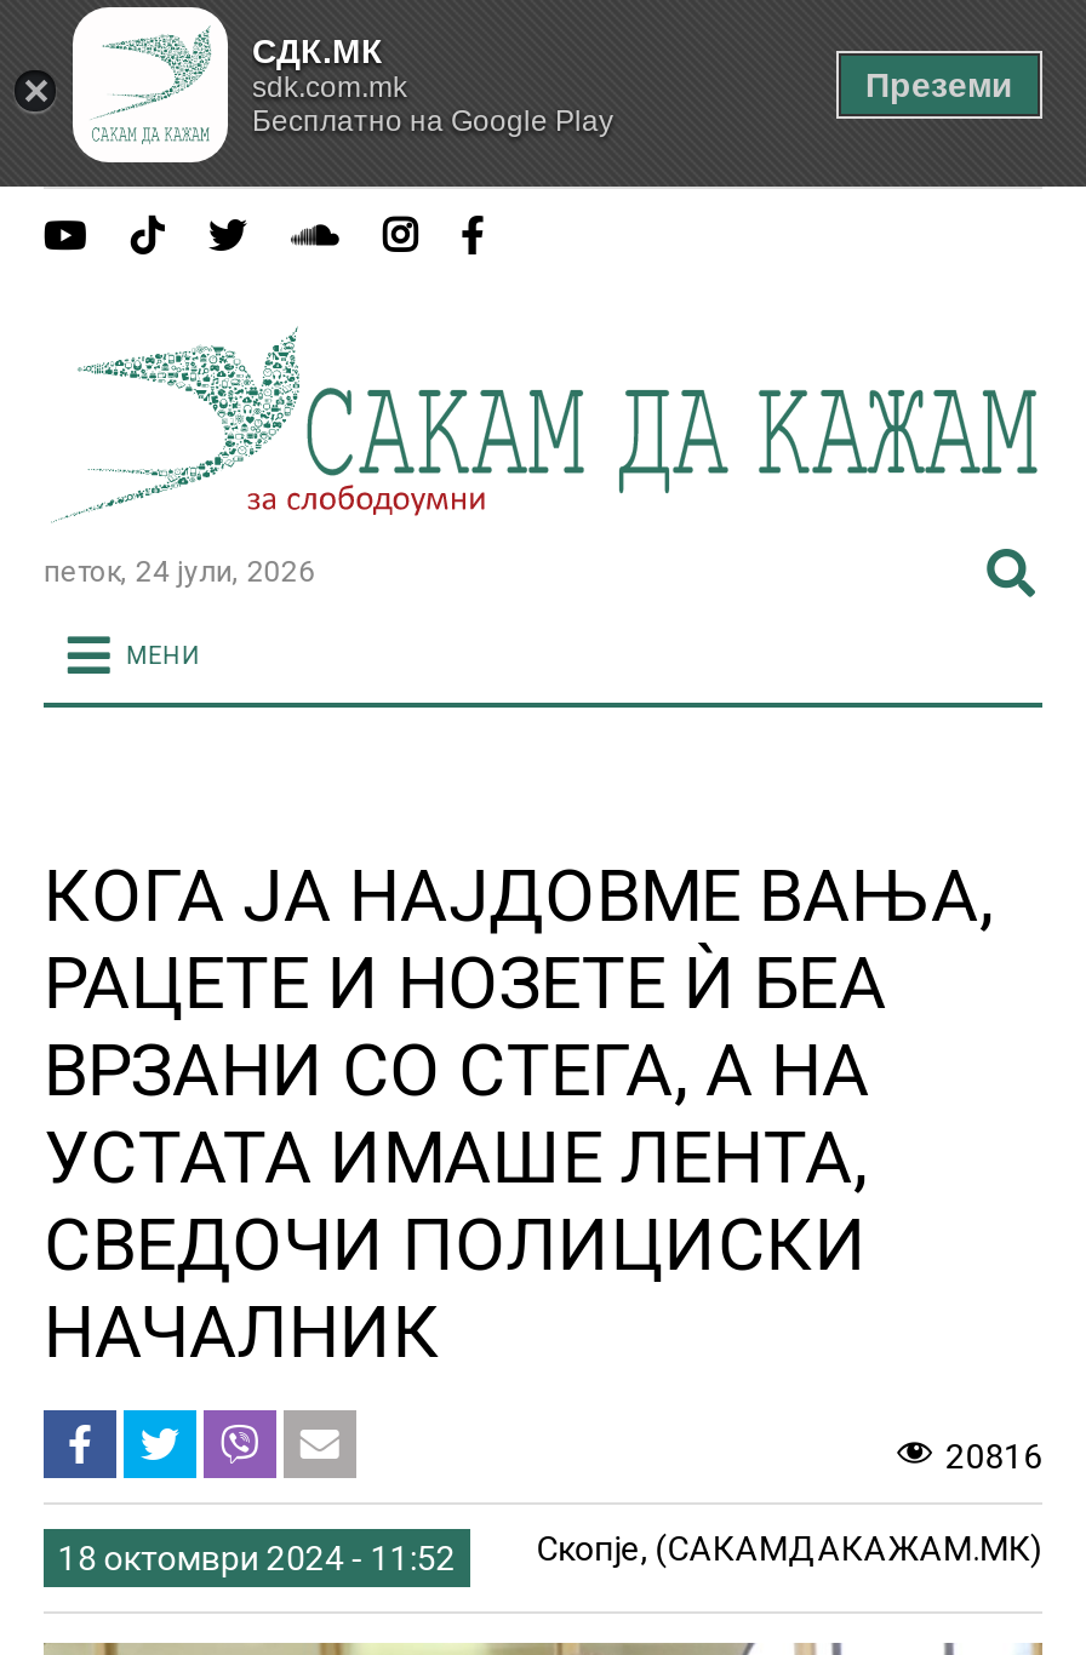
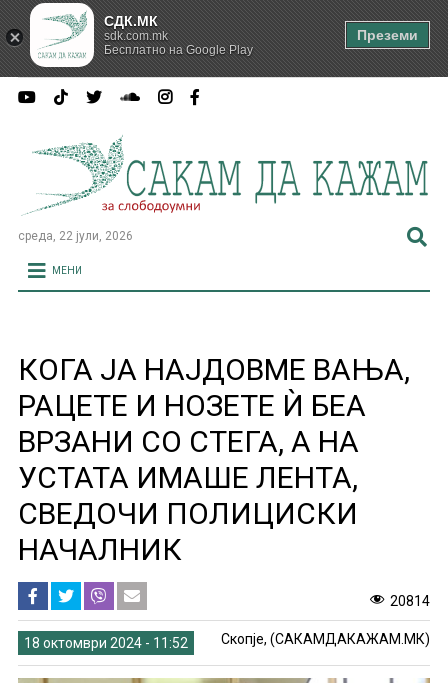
[43,554,315,588] петок, 24 јули, 2026 -> [18,228,133,242] среда, 22 јули, 2026
[946,1436,1043,1474] 20816 -> [390,592,430,608] 20814

